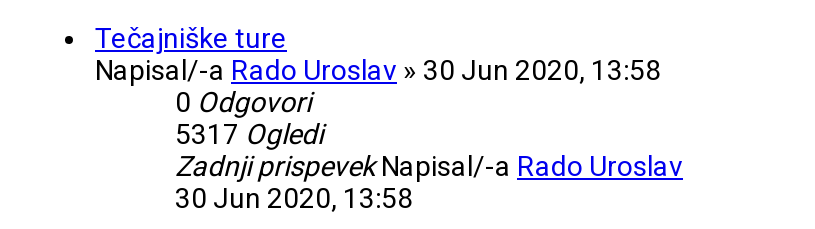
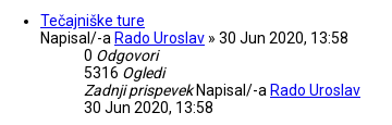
[175,118,323,150] 5317Ogledi -> [84,64,164,82] 5316Ogledi

